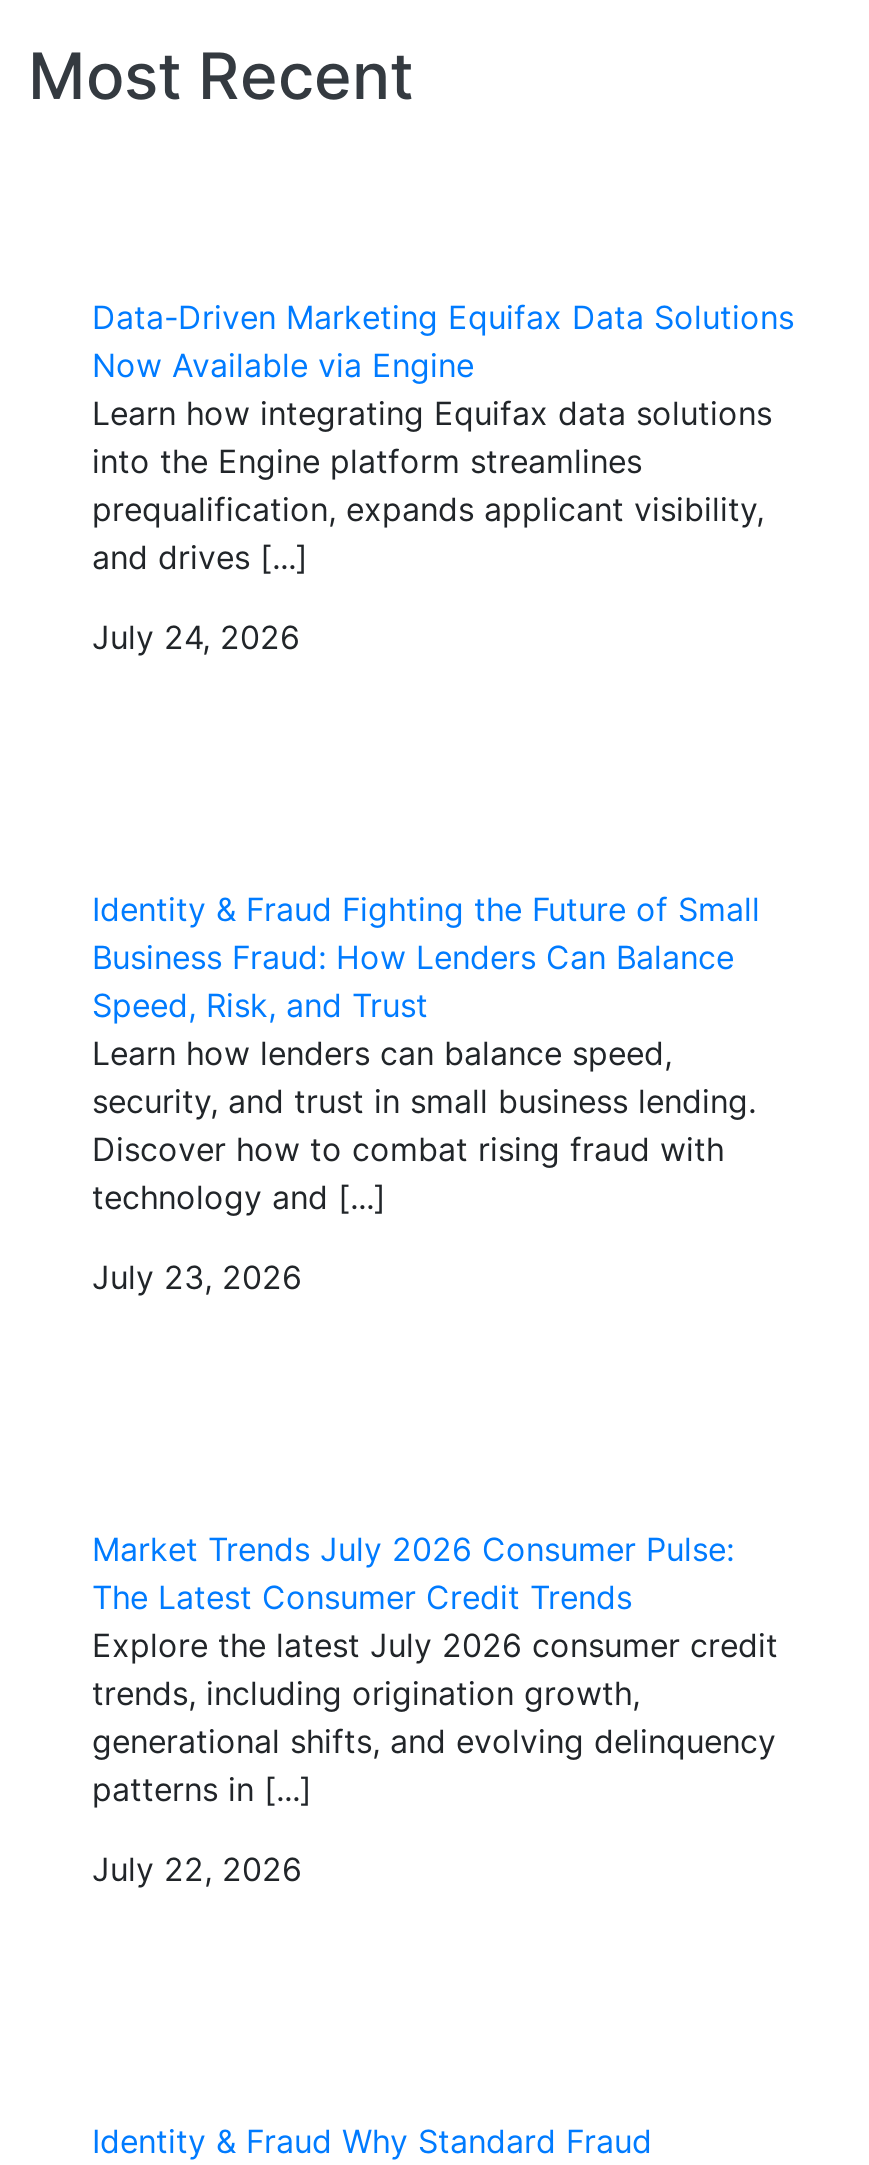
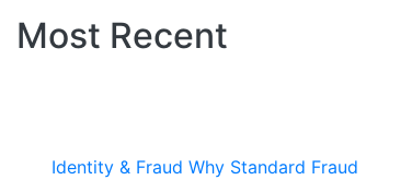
[92,297,794,657] Data-Driven Marketing Equifax Data Solutions | Now Available via Engine | Learn how integrating Equifax data solutions | into the Engine platform streamlines | prequalification, expands applicant visibility, | and drives [...] | July 24, 2026 -> none
[92,889,760,1297] Identity & Fraud Fighting the Future of Small | Business Fraud: How Lenders Can Balance | Speed, Risk, and Trust | Learn how lenders can balance speed, | security, and trust in small business lending. | Discover how to combat rising fraud with | technology and [...] | July 23, 2026 -> none
[92,1529,778,1889] Market Trends July 2026 Consumer Pulse: | The Latest Consumer Credit Trends | Explore the latest July 2026 consumer credit | trends, including origination growth, | generational shifts, and evolving delinquency | patterns in [...] | July 22, 2026 -> none

